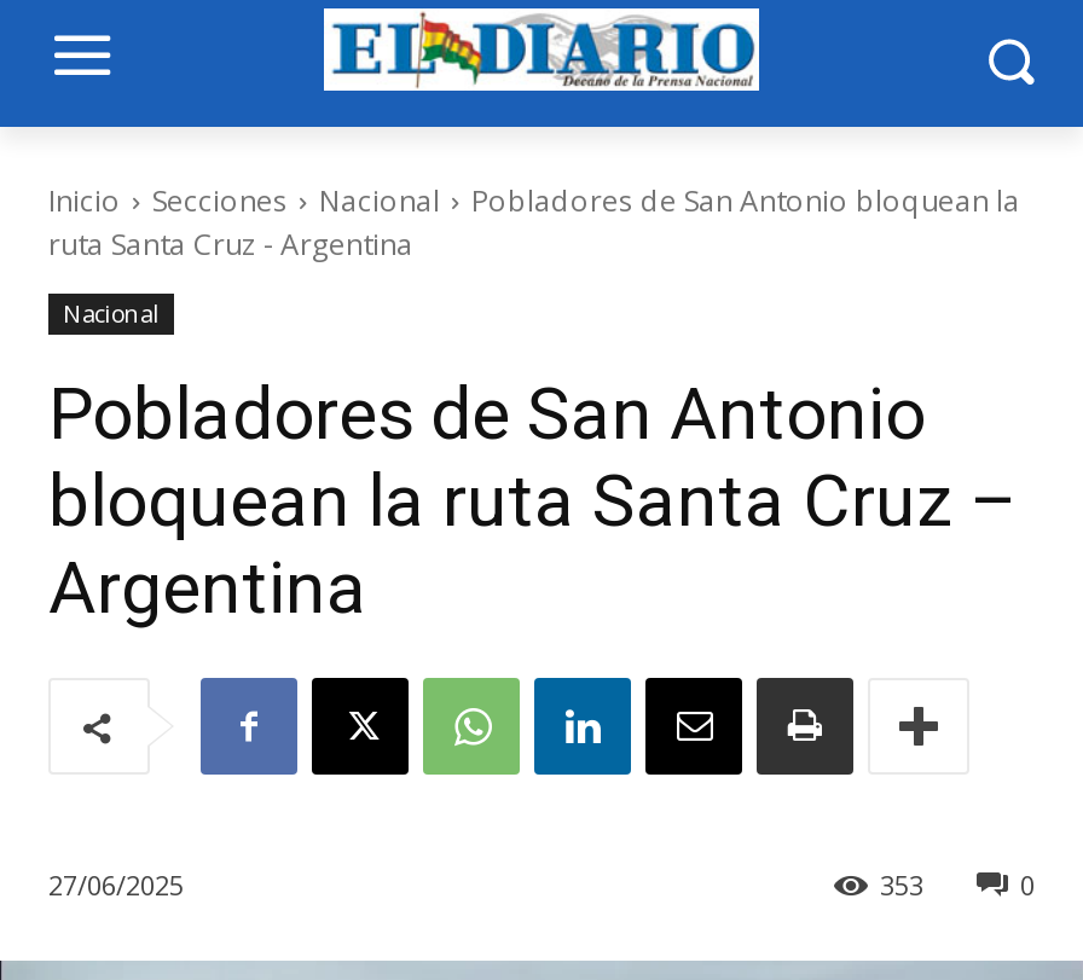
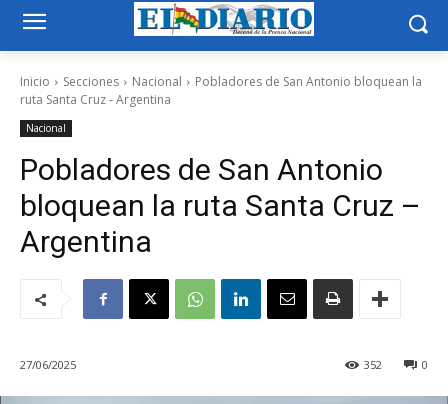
[880,867,923,903] 353 -> [364,357,382,372] 352

